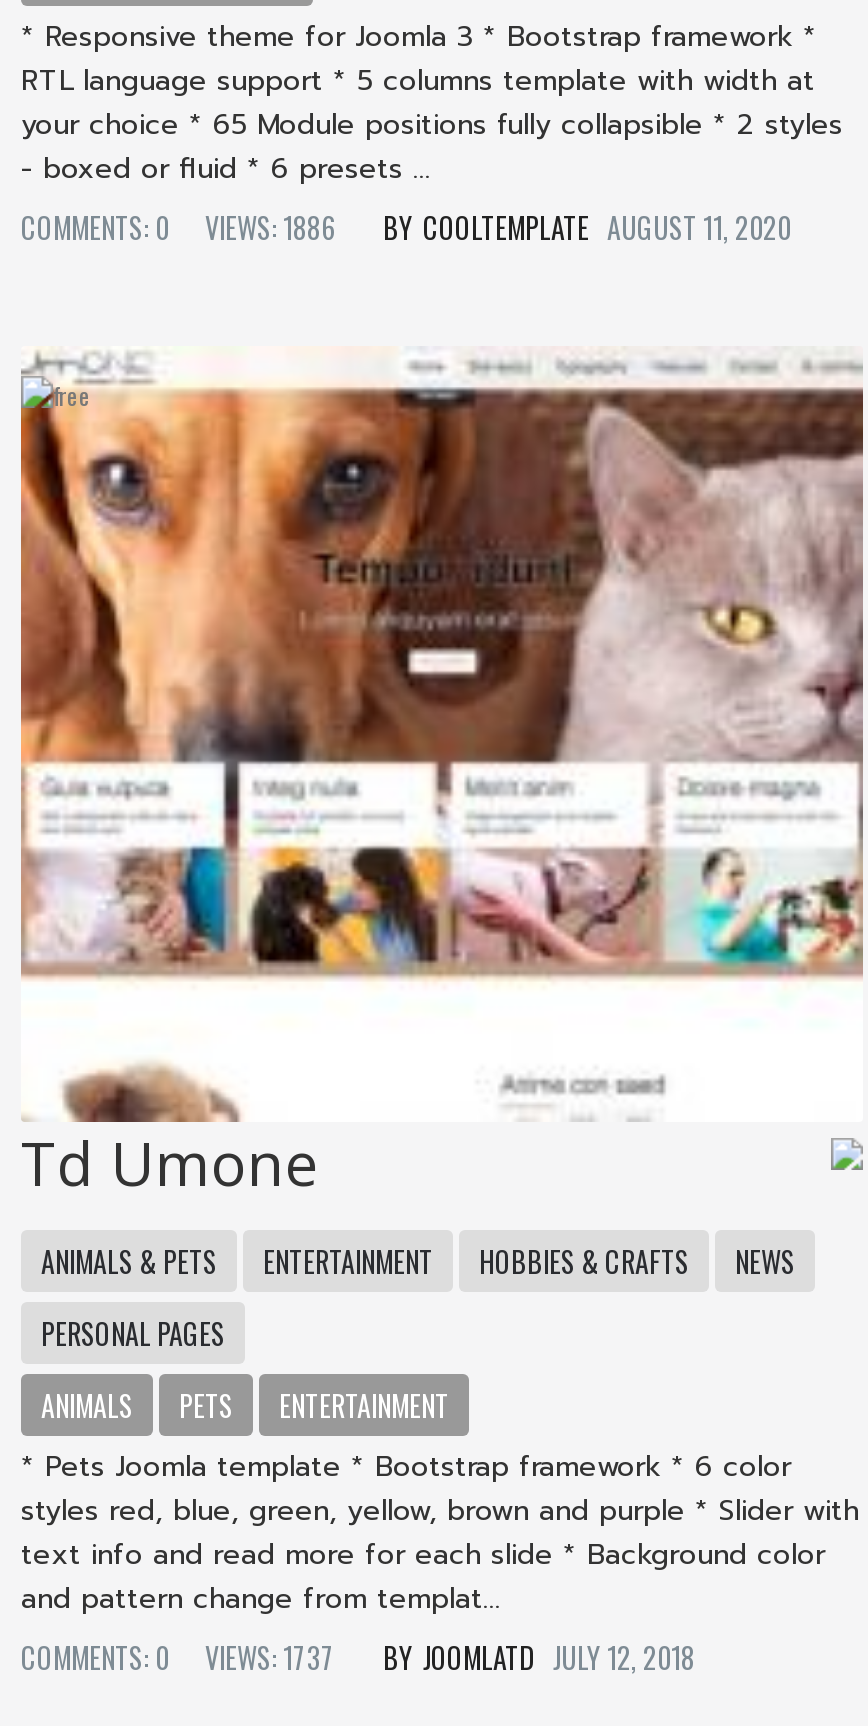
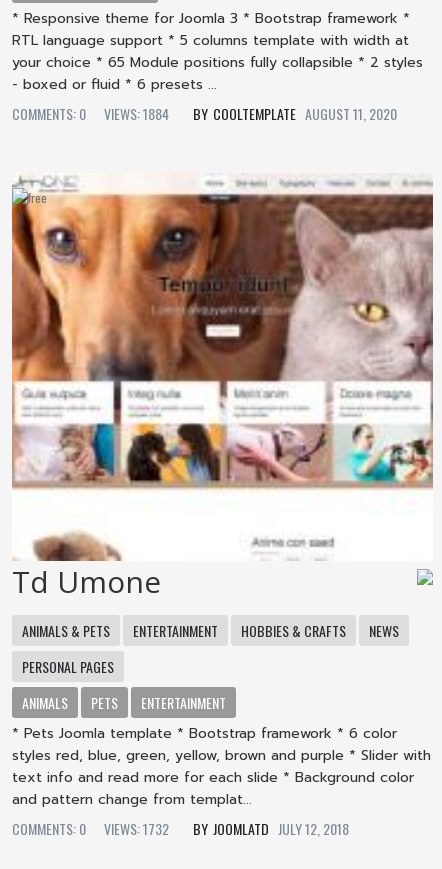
[21,206,791,248] COMMENTS: 0 VIEWS: 1886 COOLTEMPLATE AUGUST 11, 2020 -> [12,103,397,124] COMMENTS: 0 VIEWS: 1884 COOLTEMPLATE AUGUST 11, 2020
[21,1636,695,1678] COMMENTS: 0 VIEWS: 1737 JOOMLATD JULY 12, 2018 -> [12,818,349,839] COMMENTS: 0 VIEWS: 1732 JOOMLATD JULY 12, 2018

